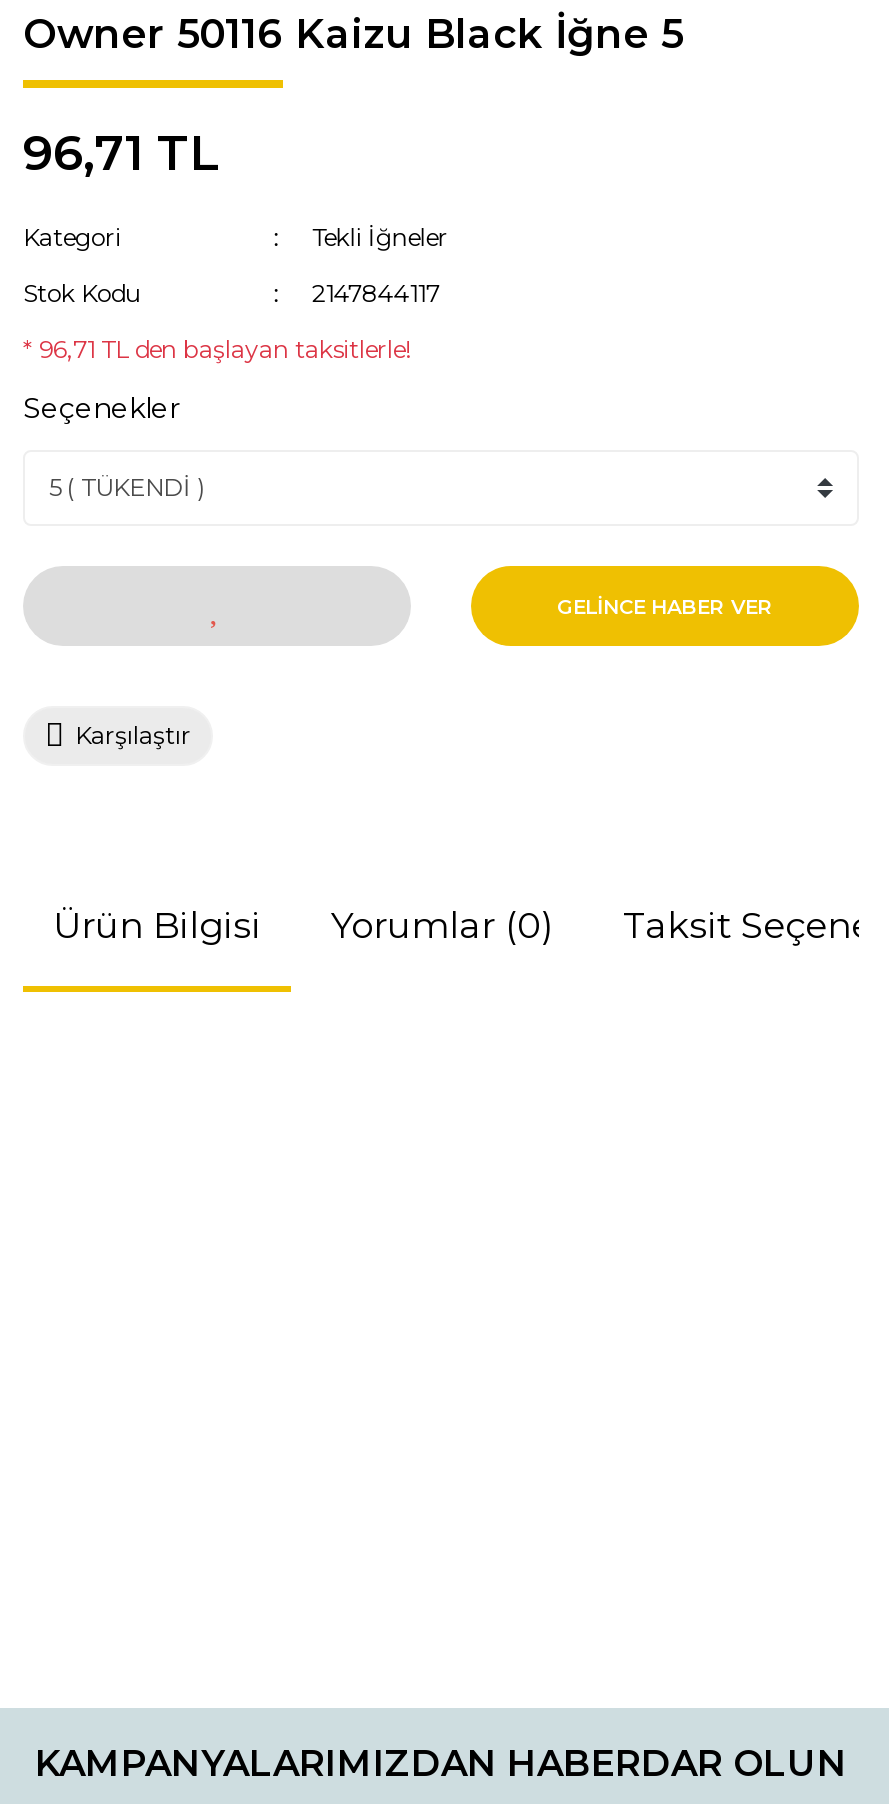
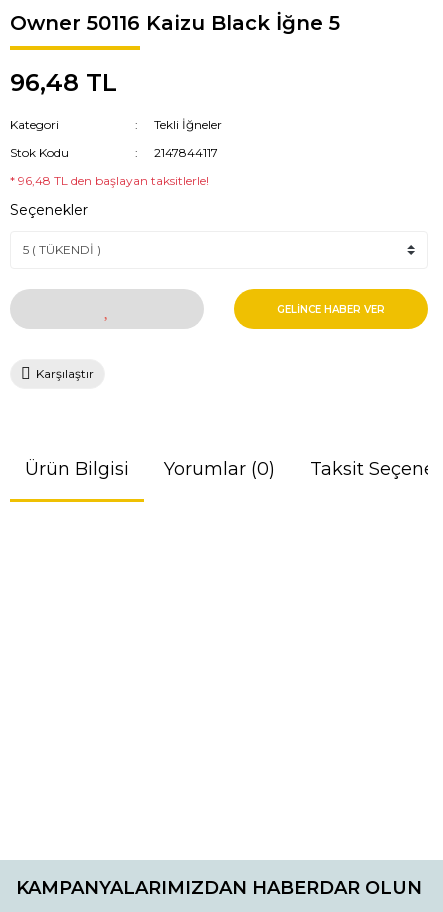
[23,124,219,182] 96,71 TL -> [10,68,117,97] 96,48 TL
[23,334,411,364] * 96,71 TL den başlayan taksitlerle! -> [10,173,209,188] * 96,48 TL den başlayan taksitlerle!

